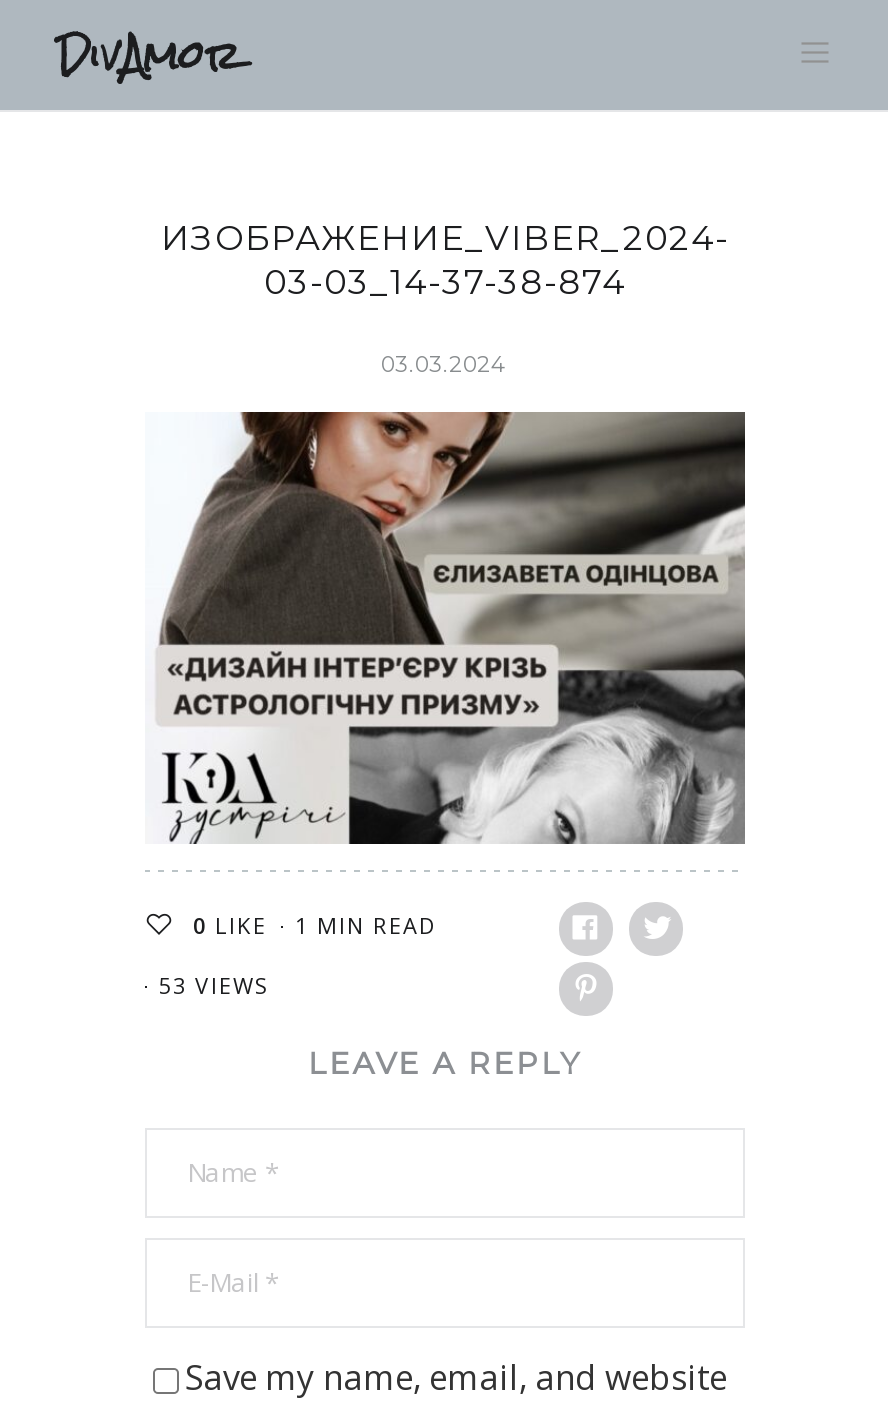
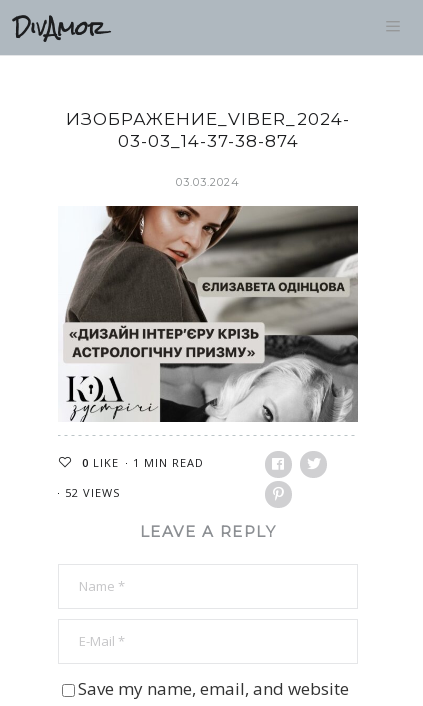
[159,970,269,1000] 53 VIEWS -> [65,485,120,500] 52 VIEWS

